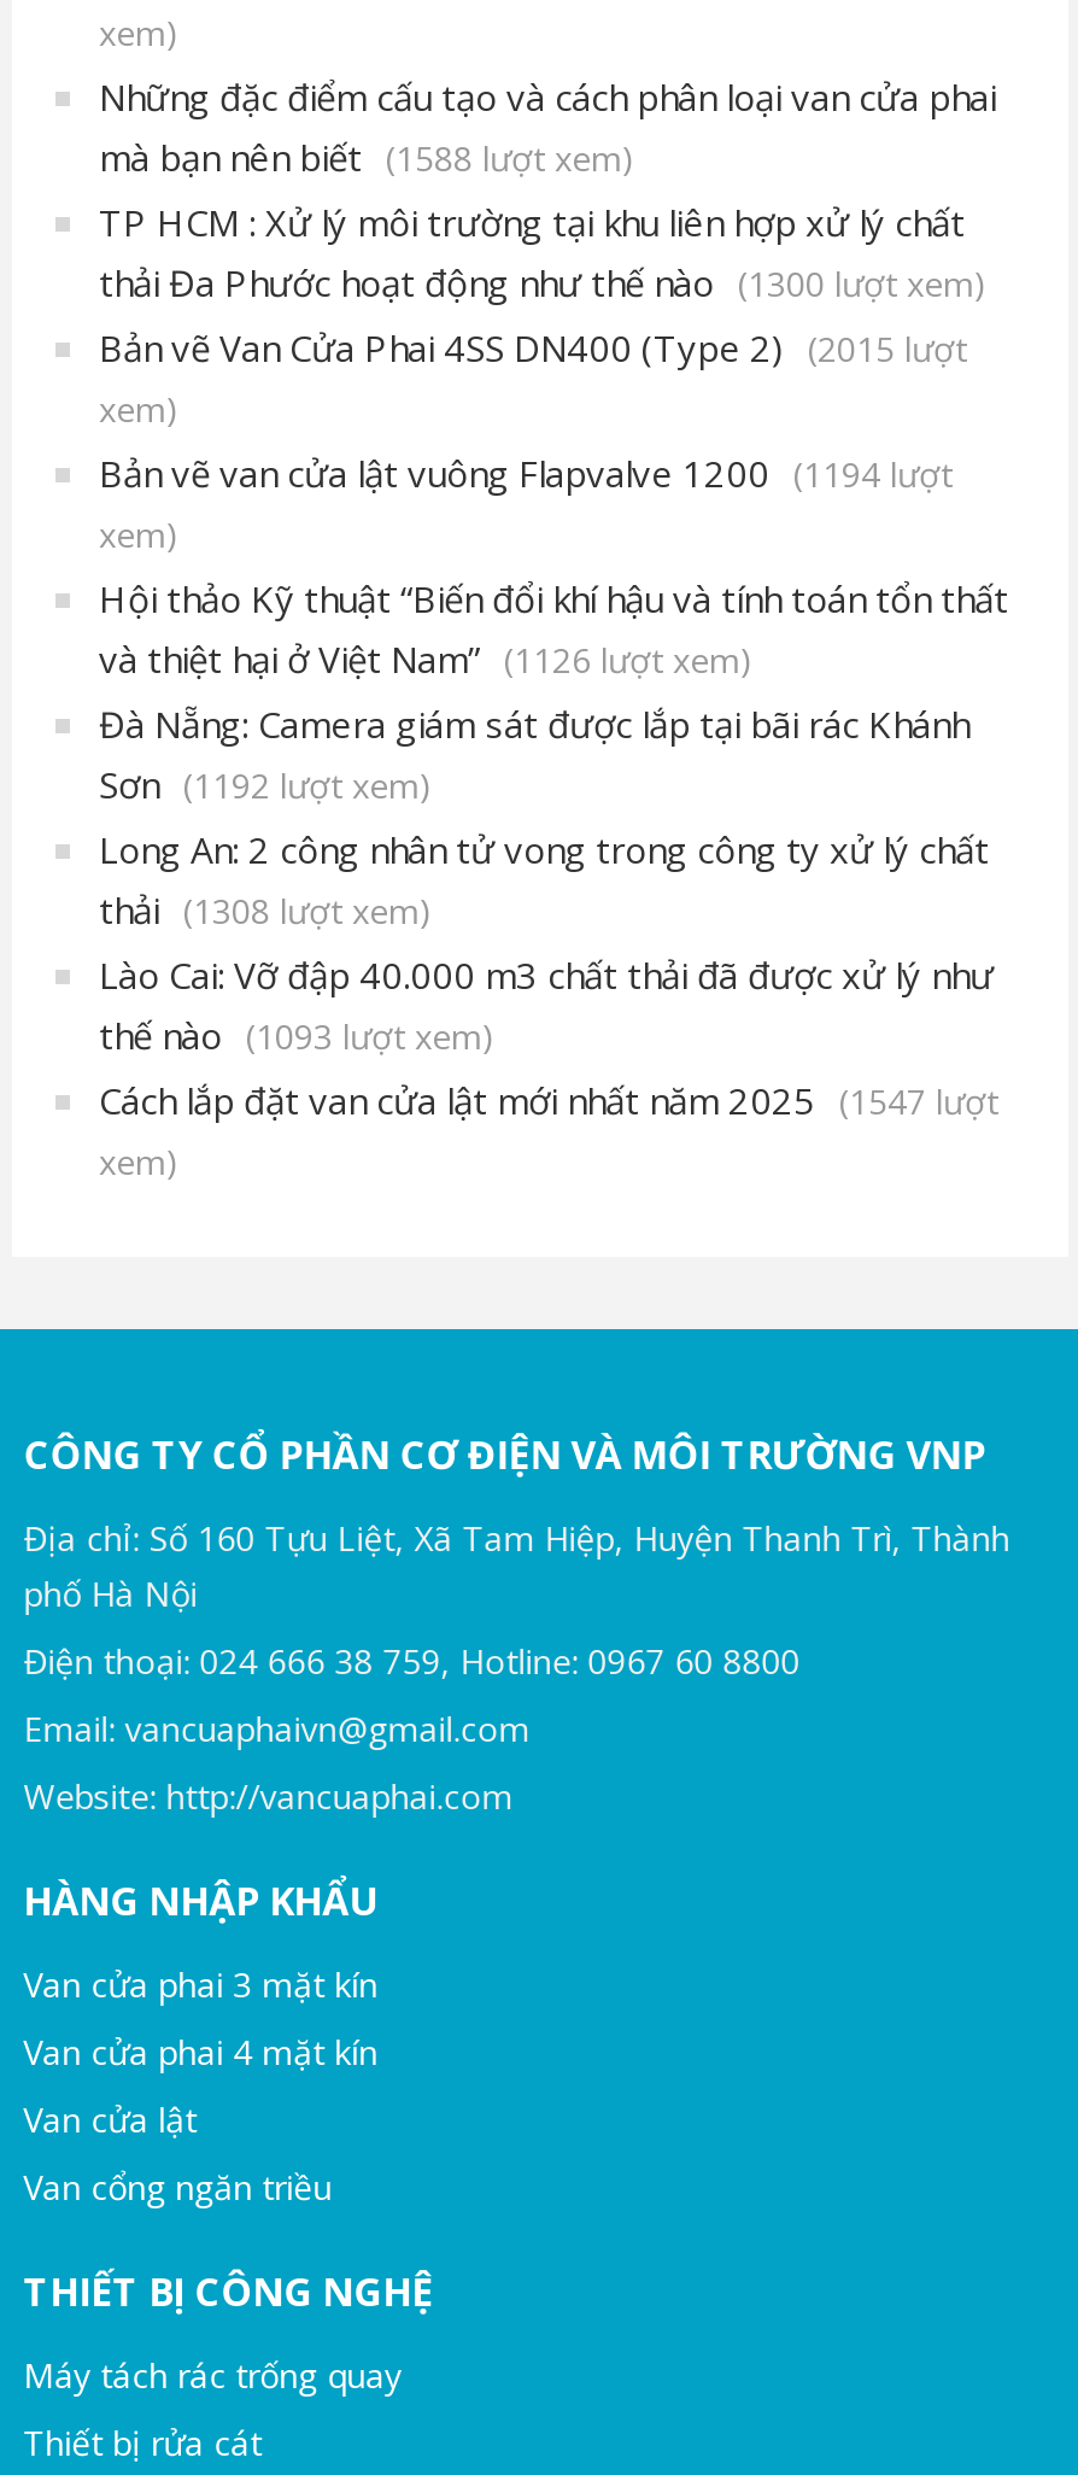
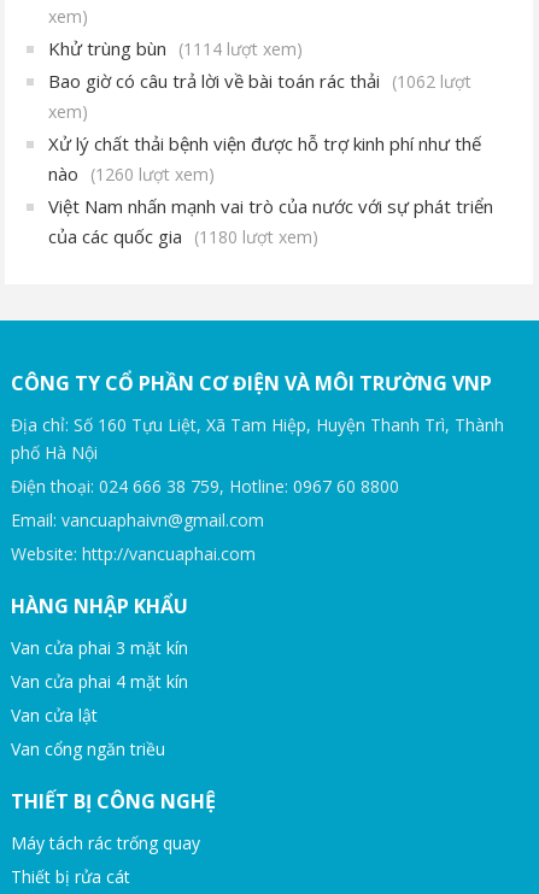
[99,71,996,370] Những đặc điểm cấu tạo và cách phân loại van cửa phai | mà bạn nên biết (1588 lượt xem) | TP HCM : Xử lý môi trường tại khu liên hợp xử lý chất | thải Đa Phước hoạt động như thế nào (1300 lượt xem) | Bản vẽ Van Cửa Phai 4SS DN400 (Type 2) (2015 lượt -> [48,36,471,92] Khử trùng bùn (1114 lượt xem) | Bao giờ có câu trả lời về bài toán rác thải (1062 lượt
[99,447,1008,1183] Bản vẽ van cửa lật vuông Flapvalve 1200 (1194 lượt | xem) | Hội thảo Kỹ thuật “Biến đổi khí hậu và tính toán tổn thất | và thiệt hại ở Việt Nam” (1126 lượt xem) | Đà Nẵng: Camera giám sát được lắp tại bãi rác Khánh | Sơn (1192 lượt xem) | Long An: 2 công nhân tử vong trong công ty xử lý chất | thải (1308 lượt xem) | Lào Cai: Vỡ đập 40.000 m3 chất thải đã được xử lý như | thế nào (1093 lượt xem) | Cách lắp đặt van cửa lật mới nhất năm 2025 (1547 lượt | xem) -> [48,131,493,248] Xử lý chất thải bệnh viện được hỗ trợ kinh phí như thế | nào (1260 lượt xem) | Việt Nam nhấn mạnh vai trò của nước với sự phát triển | của các quốc gia (1180 lượt xem)

